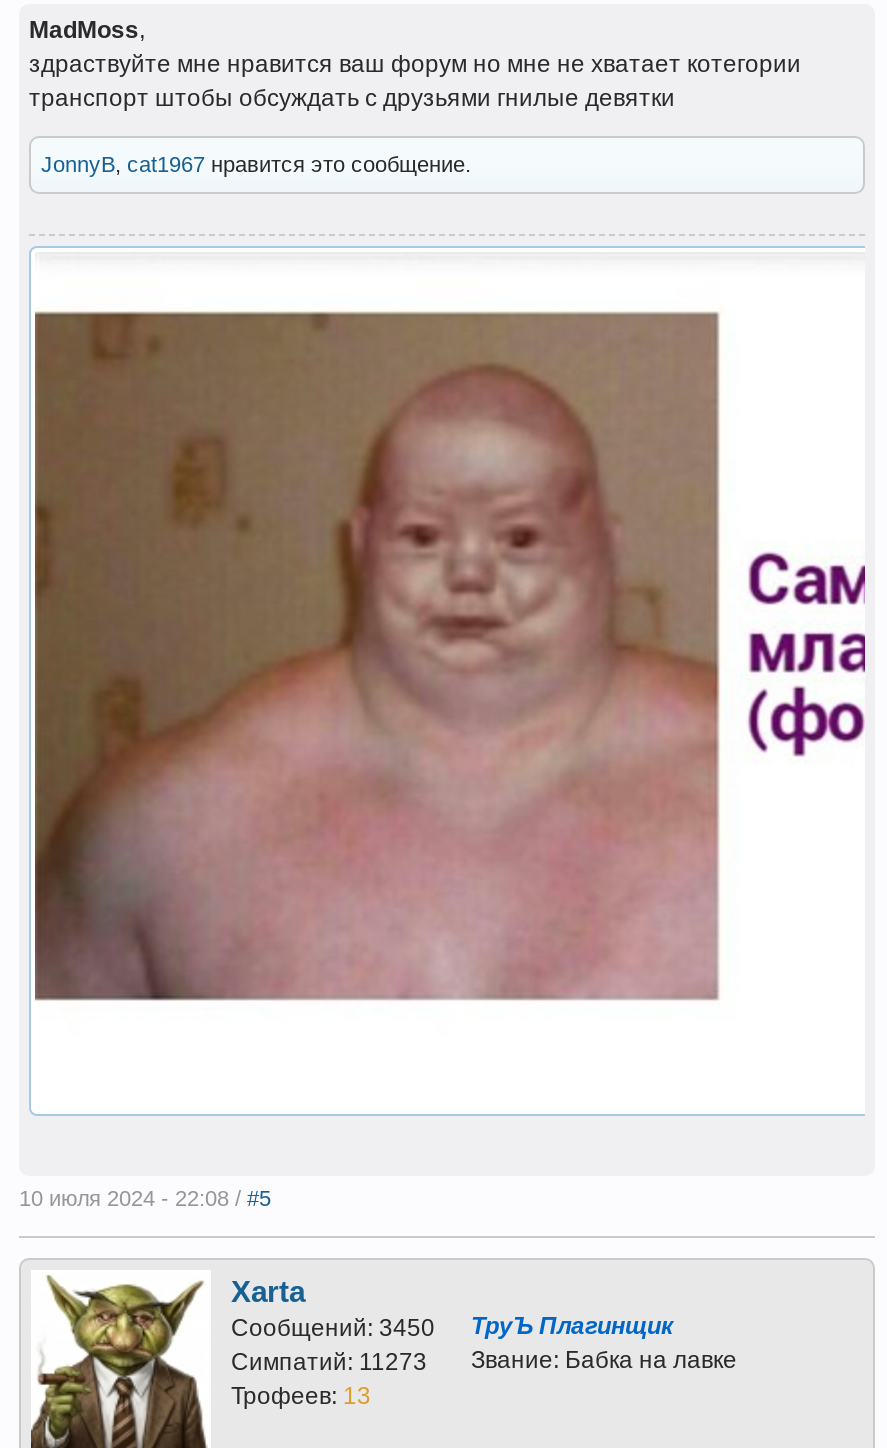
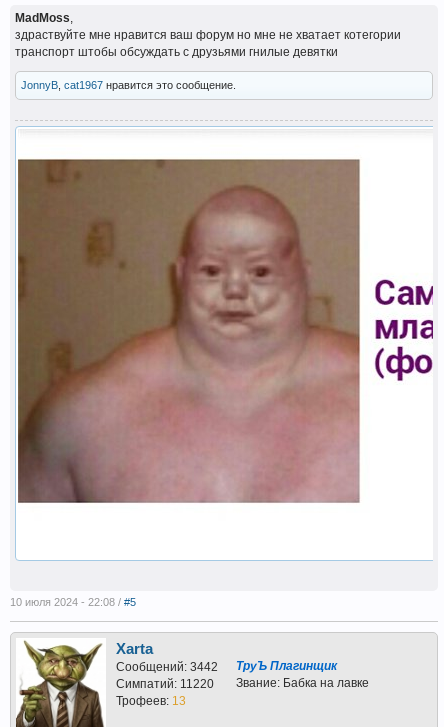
[231,1312,673,1342] Сообщений: 3450 ТруЪ Плагинщик -> [116,659,337,674] Сообщений: 3442 ТруЪ Плагинщик
[231,1346,737,1376] Симпатий: 11273 Звание: Бабка на лавке -> [116,676,369,691] Симпатий: 11220 Звание: Бабка на лавке

